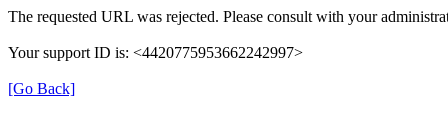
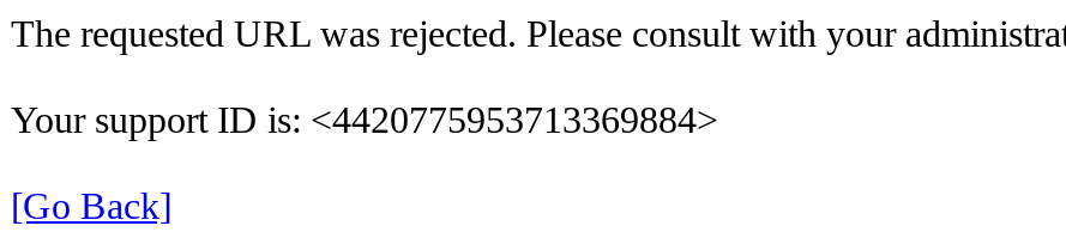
[8,44,303,61] Your support ID is: <4420775953662242997> -> [11,99,718,140] Your support ID is: <4420775953713369884>

